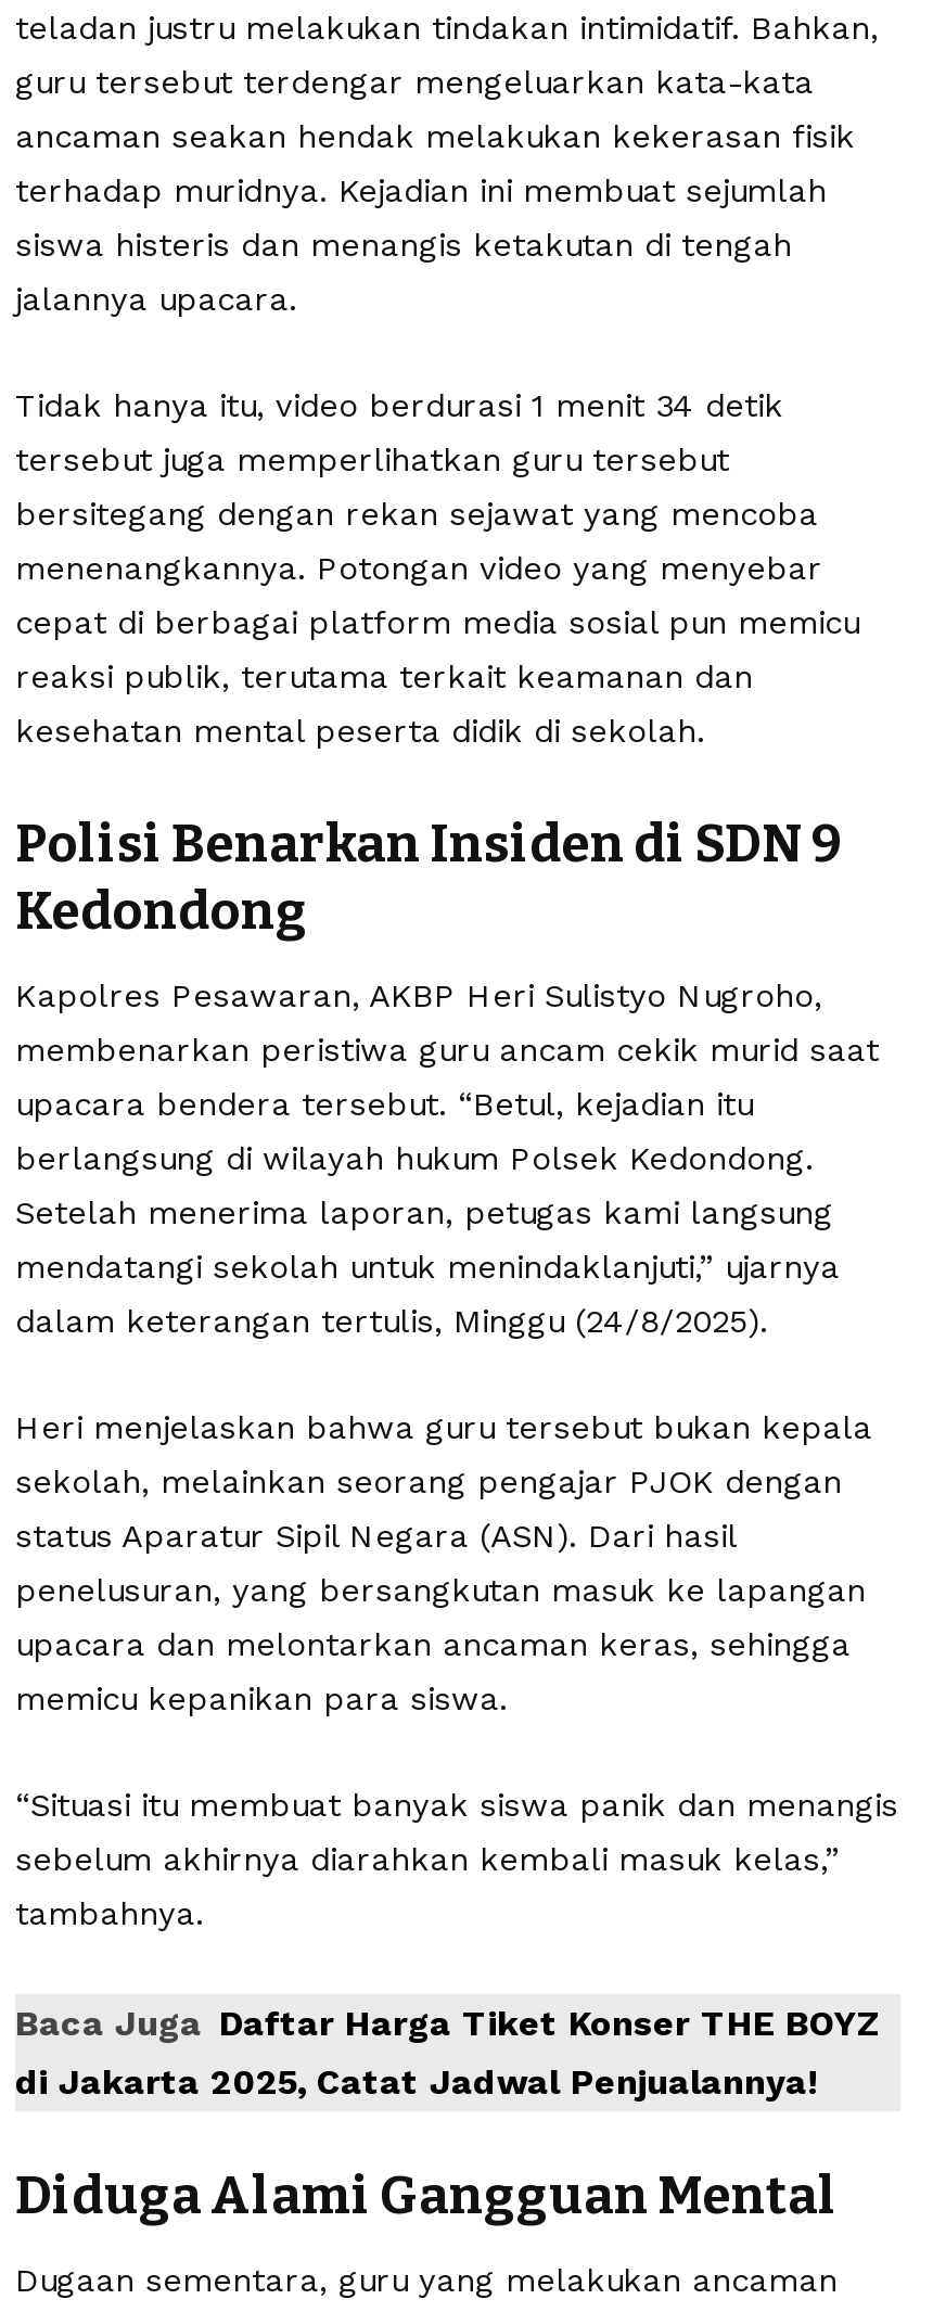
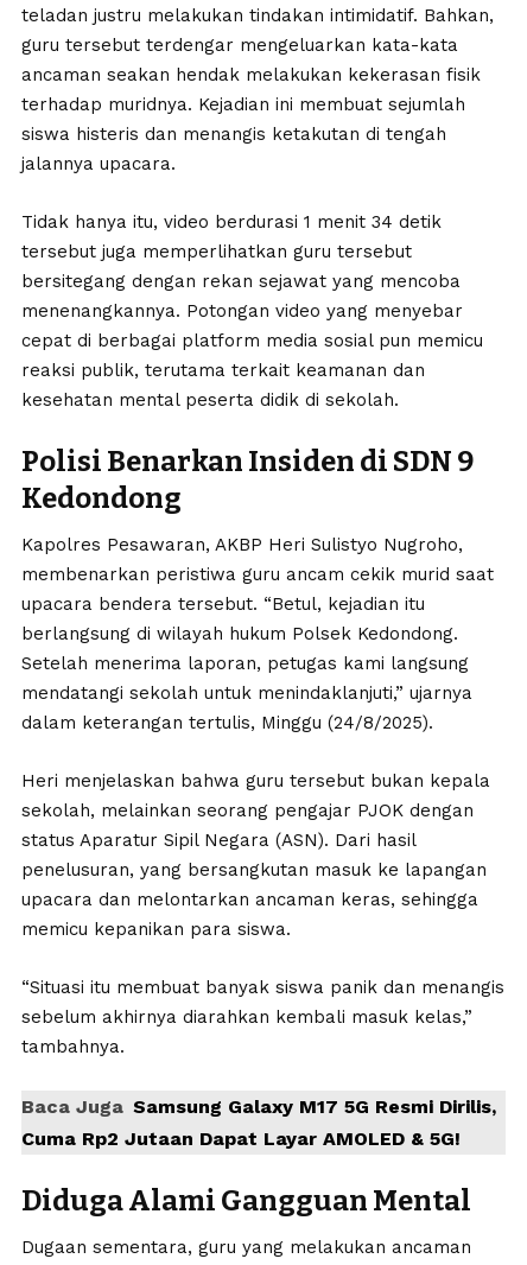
[15,2003,881,2103] Baca Juga Daftar Harga Tiket Konser THE BOYZ | di Jakarta 2025, Catat Jadwal Penjualannya! -> [21,1096,496,1150] Baca Juga Samsung Galaxy M17 5G Resmi Dirilis, | Cuma Rp2 Jutaan Dapat Layar AMOLED & 5G!

